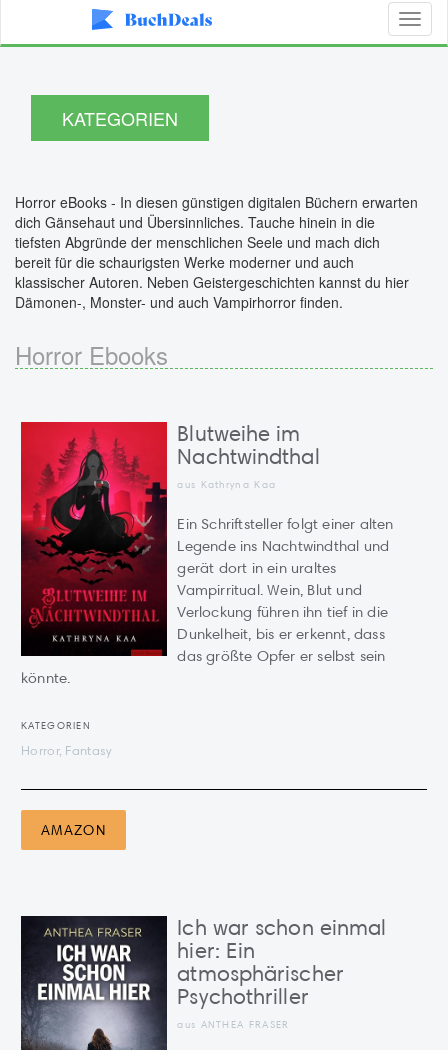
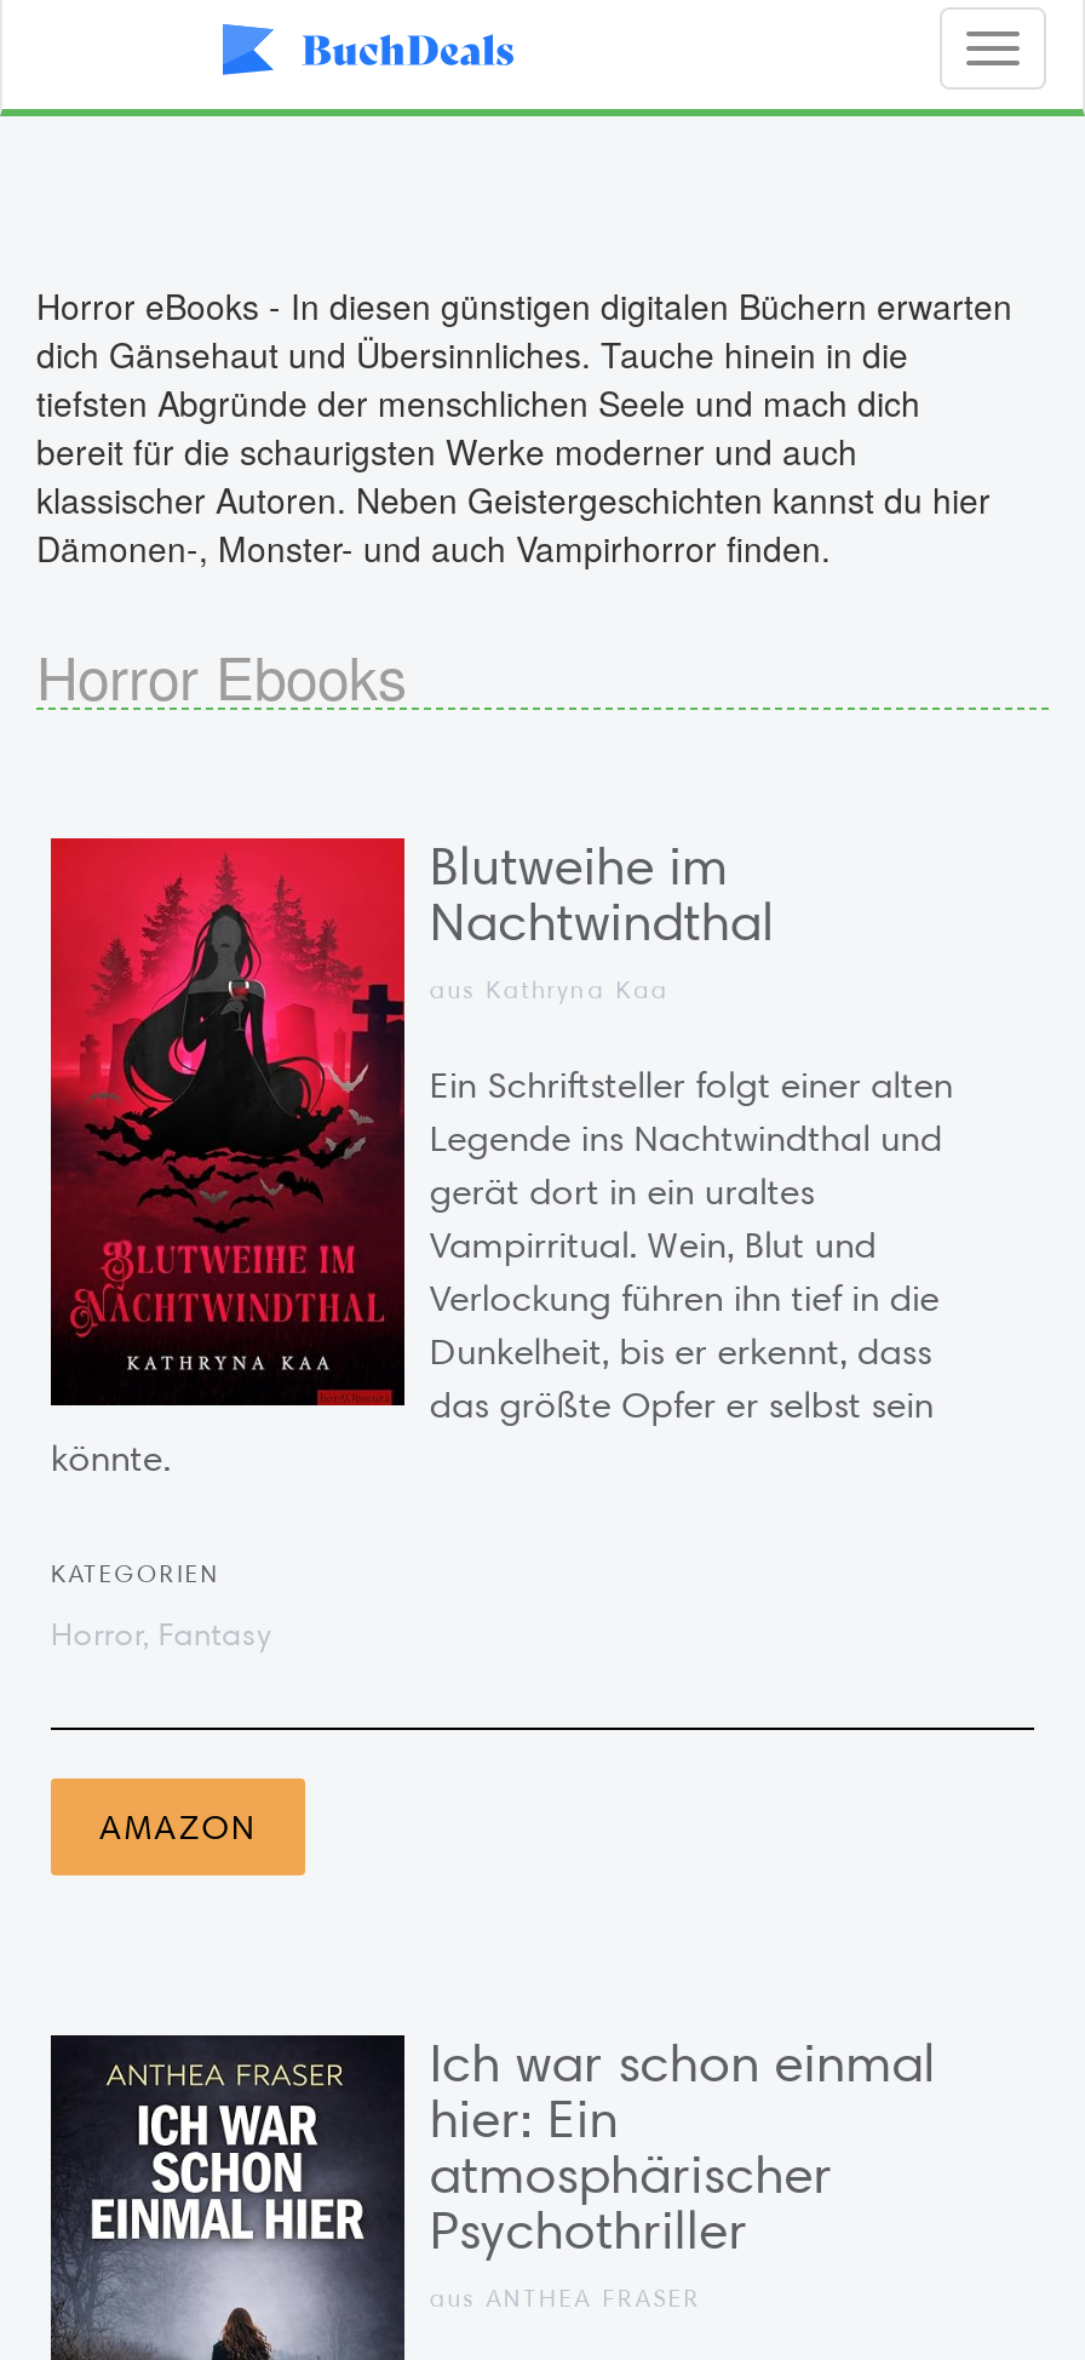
[62,105,178,131] KATEGORIEN -> none

